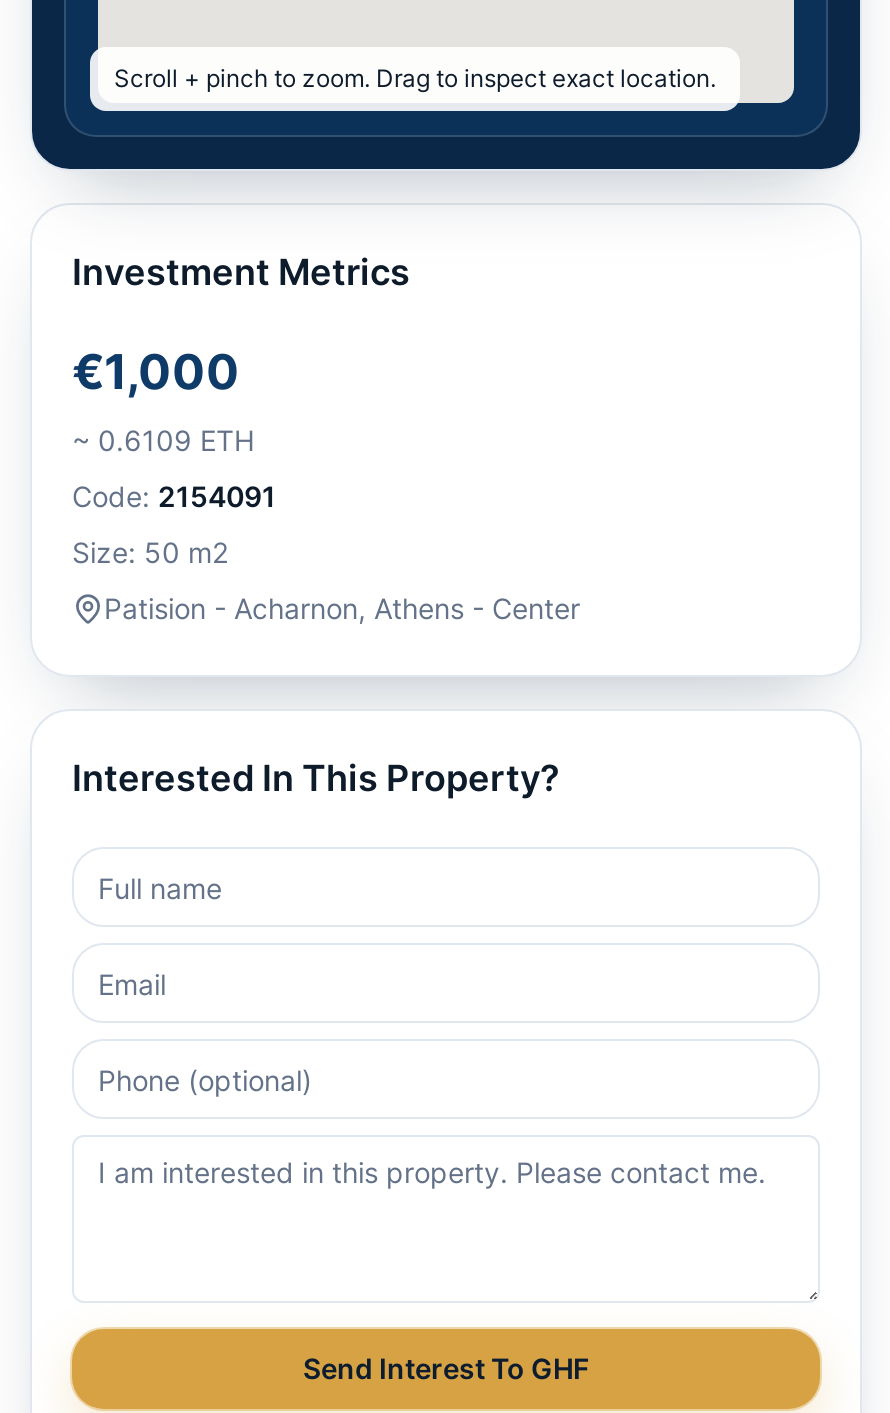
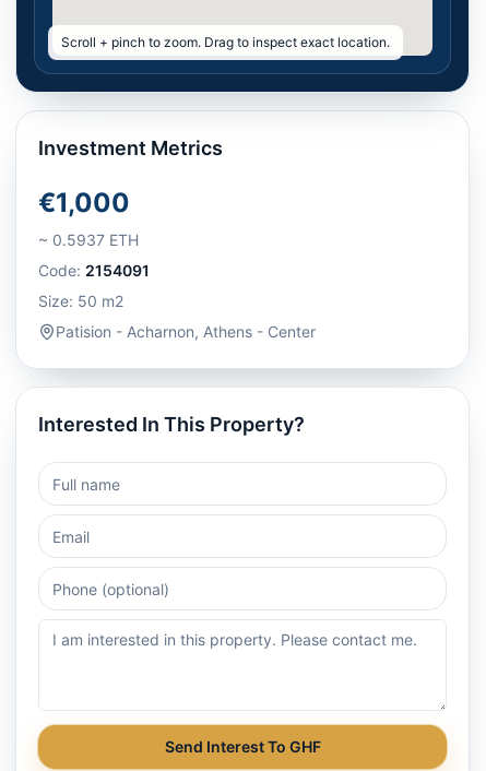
[72,423,254,457] ~ 0.6109 ETH -> [38,230,139,249] ~ 0.5937 ETH

